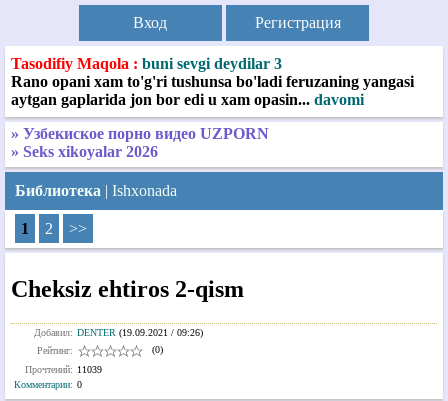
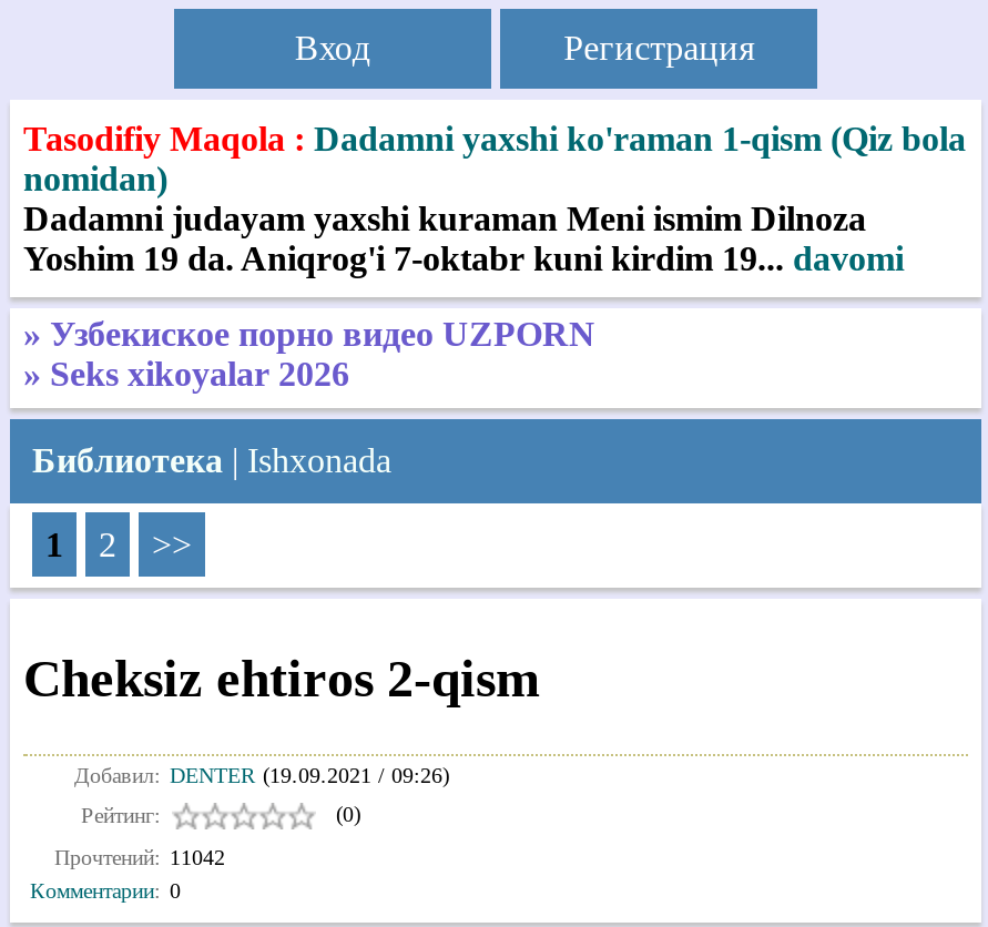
[11,55,414,108] Tasodifiy Maqola : buni sevgi deydilar 3 | Rano opani xam to'g'ri tushunsa bo'ladi feruzaning yangasi | aytgan gaplarida jon bor edi u xam opasin... davomi -> [23,120,966,277] Tasodifiy Maqola : Dadamni yaxshi ko'raman 1-qism (Qiz bola | nomidan) | Dadamni judayam yaxshi kuraman Meni ismim Dilnoza | Yoshim 19 da. Aniqrog'i 7-oktabr kuni kirdim 19... davomi
[25,364,102,375] Прочтений: 11039 -> [54,845,225,869] Прочтений: 11042

